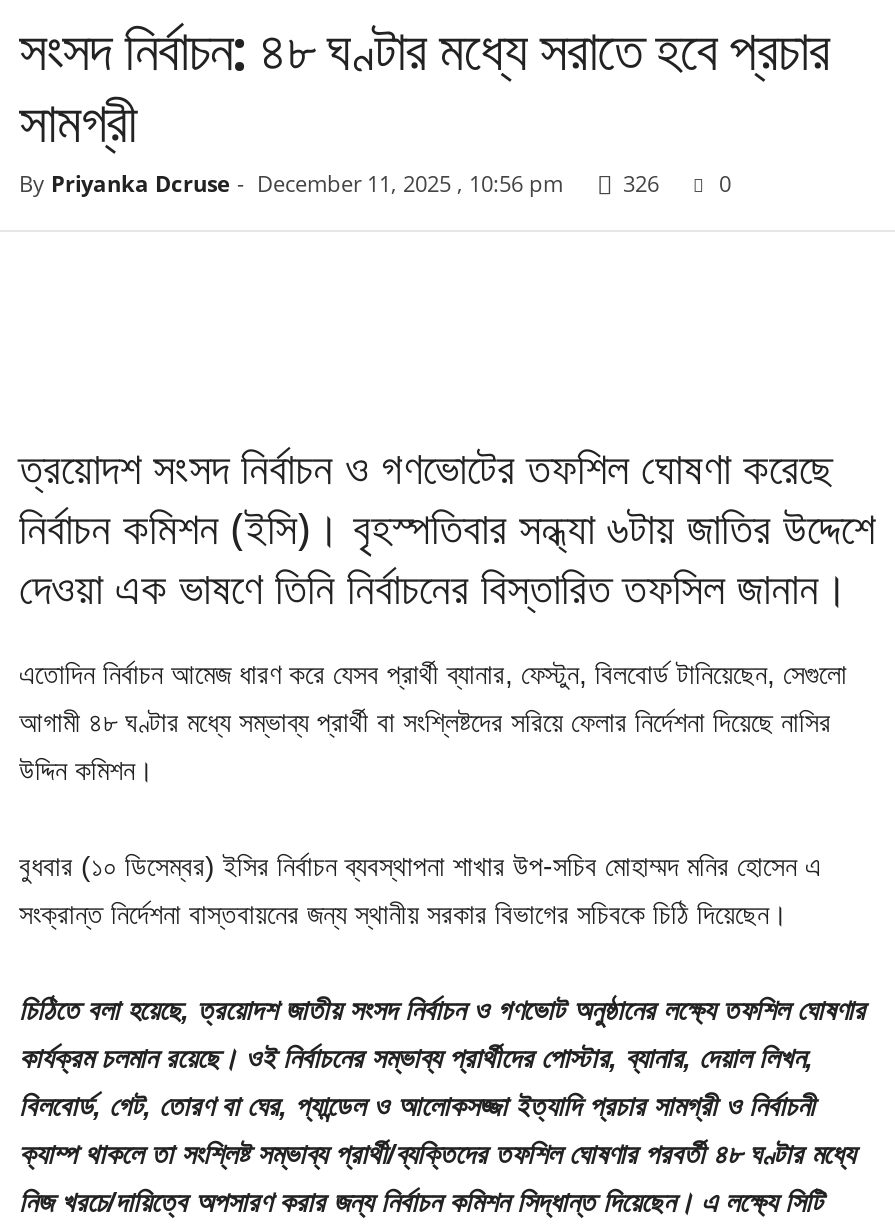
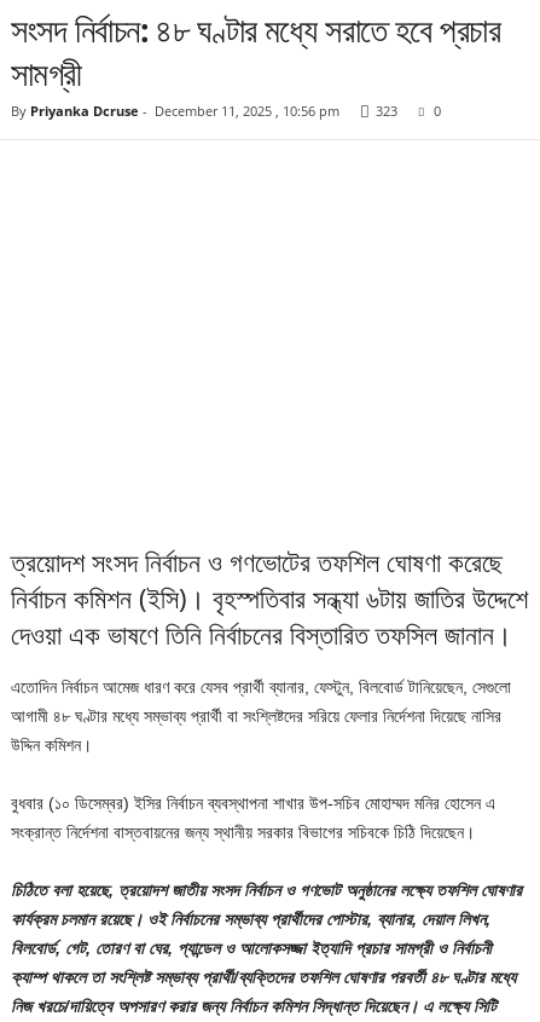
[19,168,731,198] By Priyanka Dcruse - December 11, 2025 , 10:56 pm 326 0 -> [11,102,441,120] By Priyanka Dcruse - December 11, 2025 , 10:56 pm 323 0

